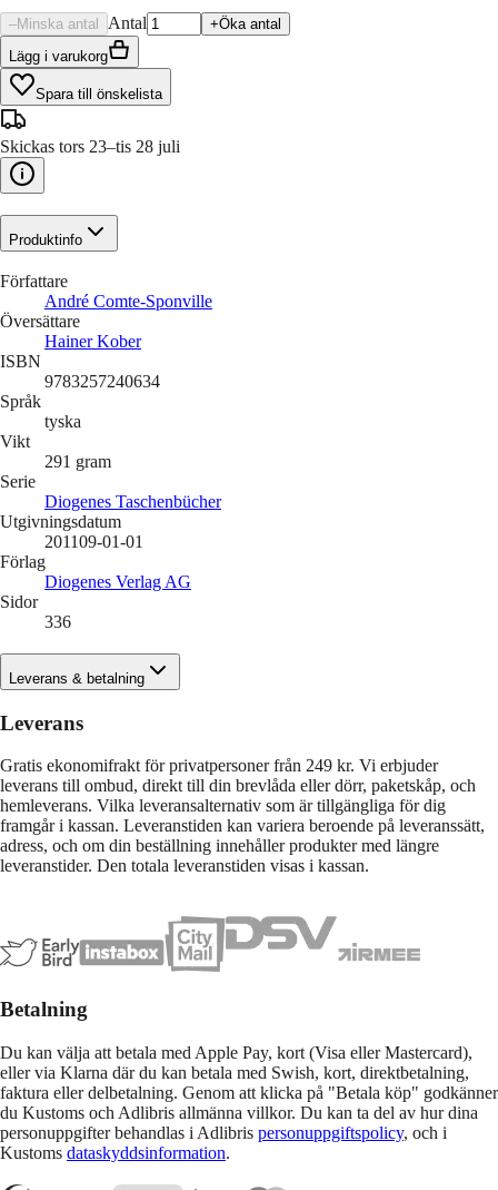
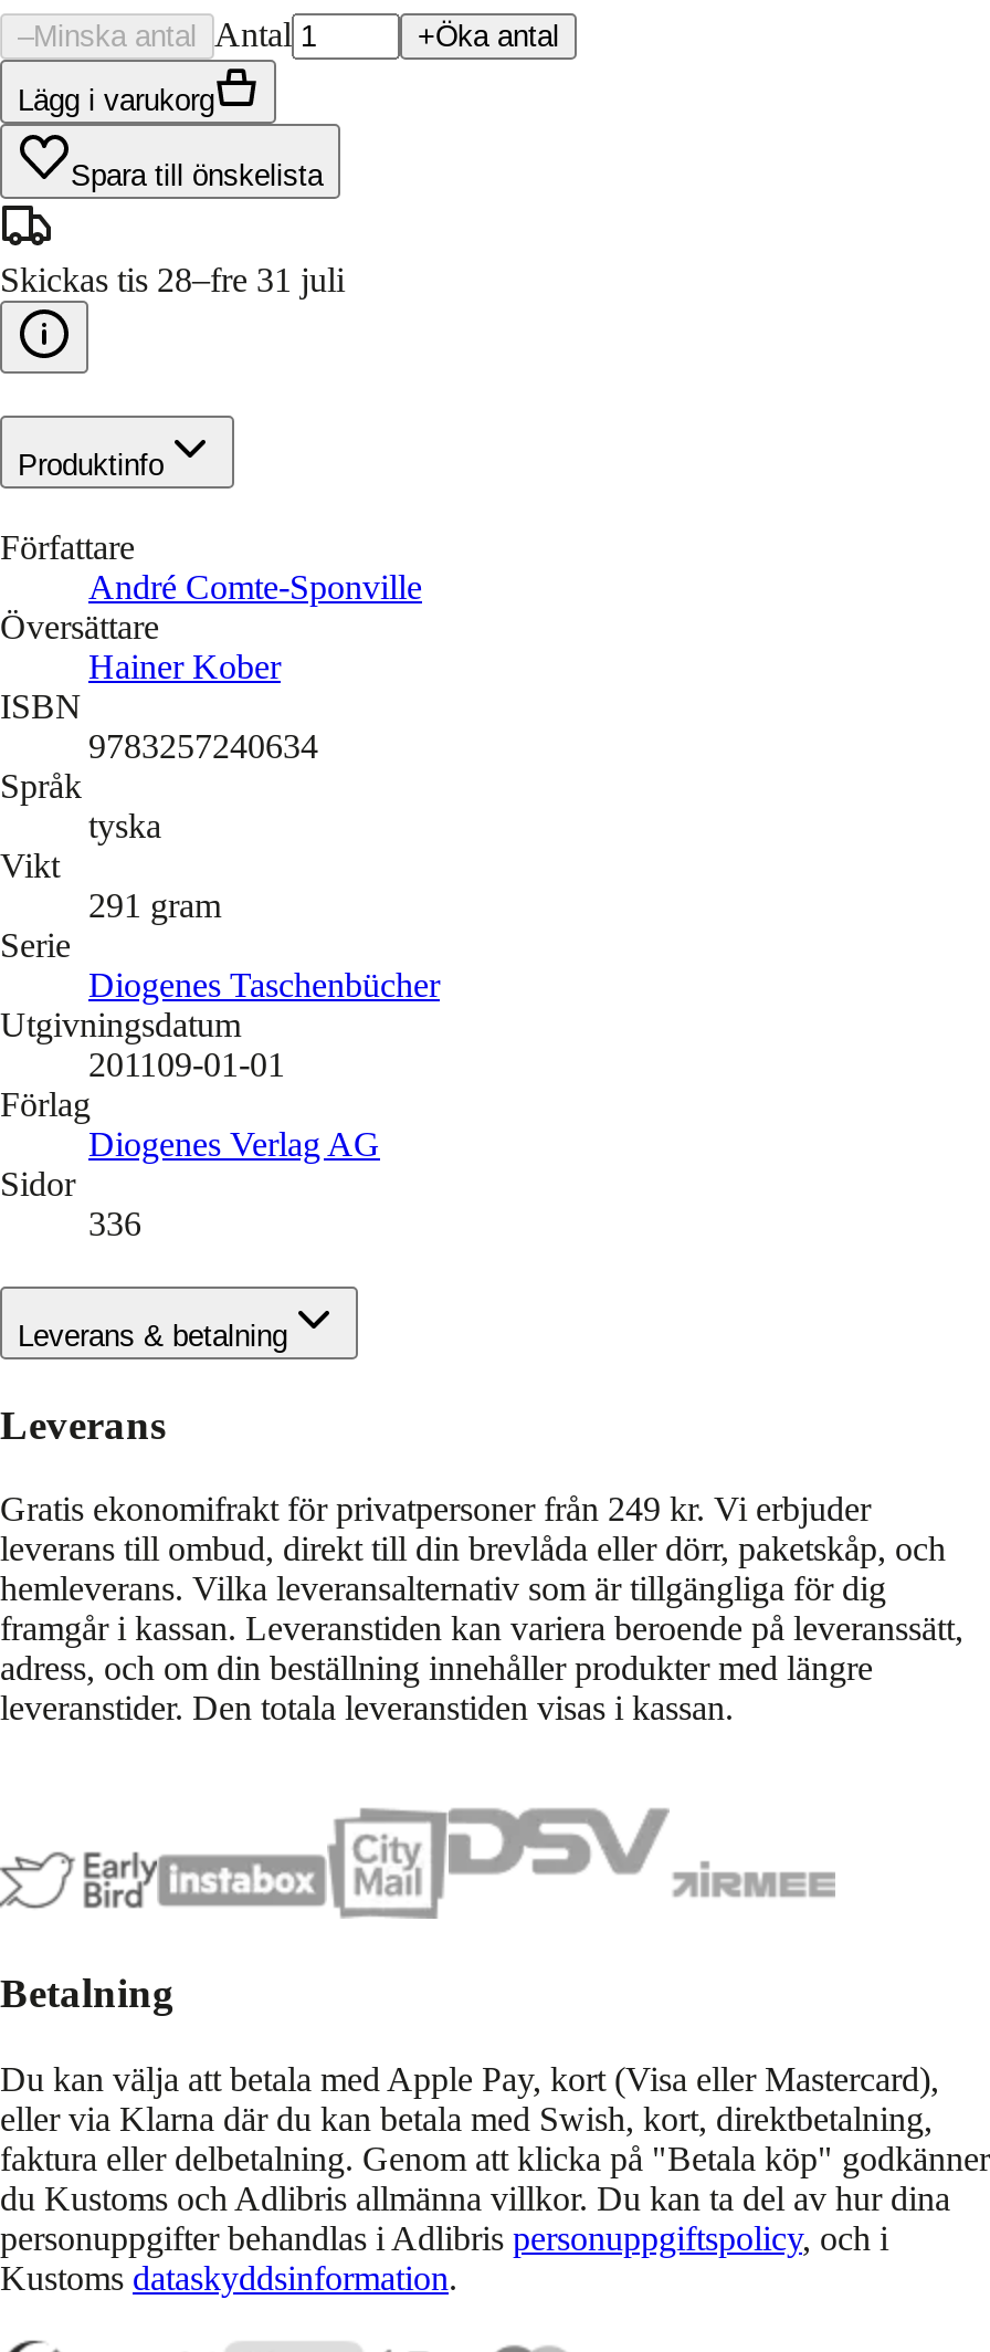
[0,137,180,156] Skickas tors 23–tis 28 juli -> [0,261,345,298] Skickas tis 28–fre 31 juli

